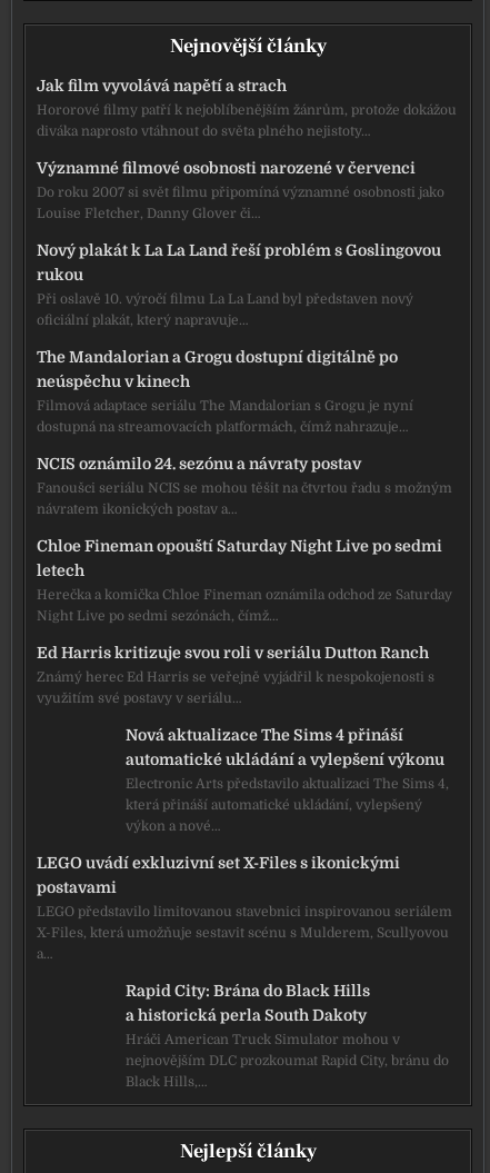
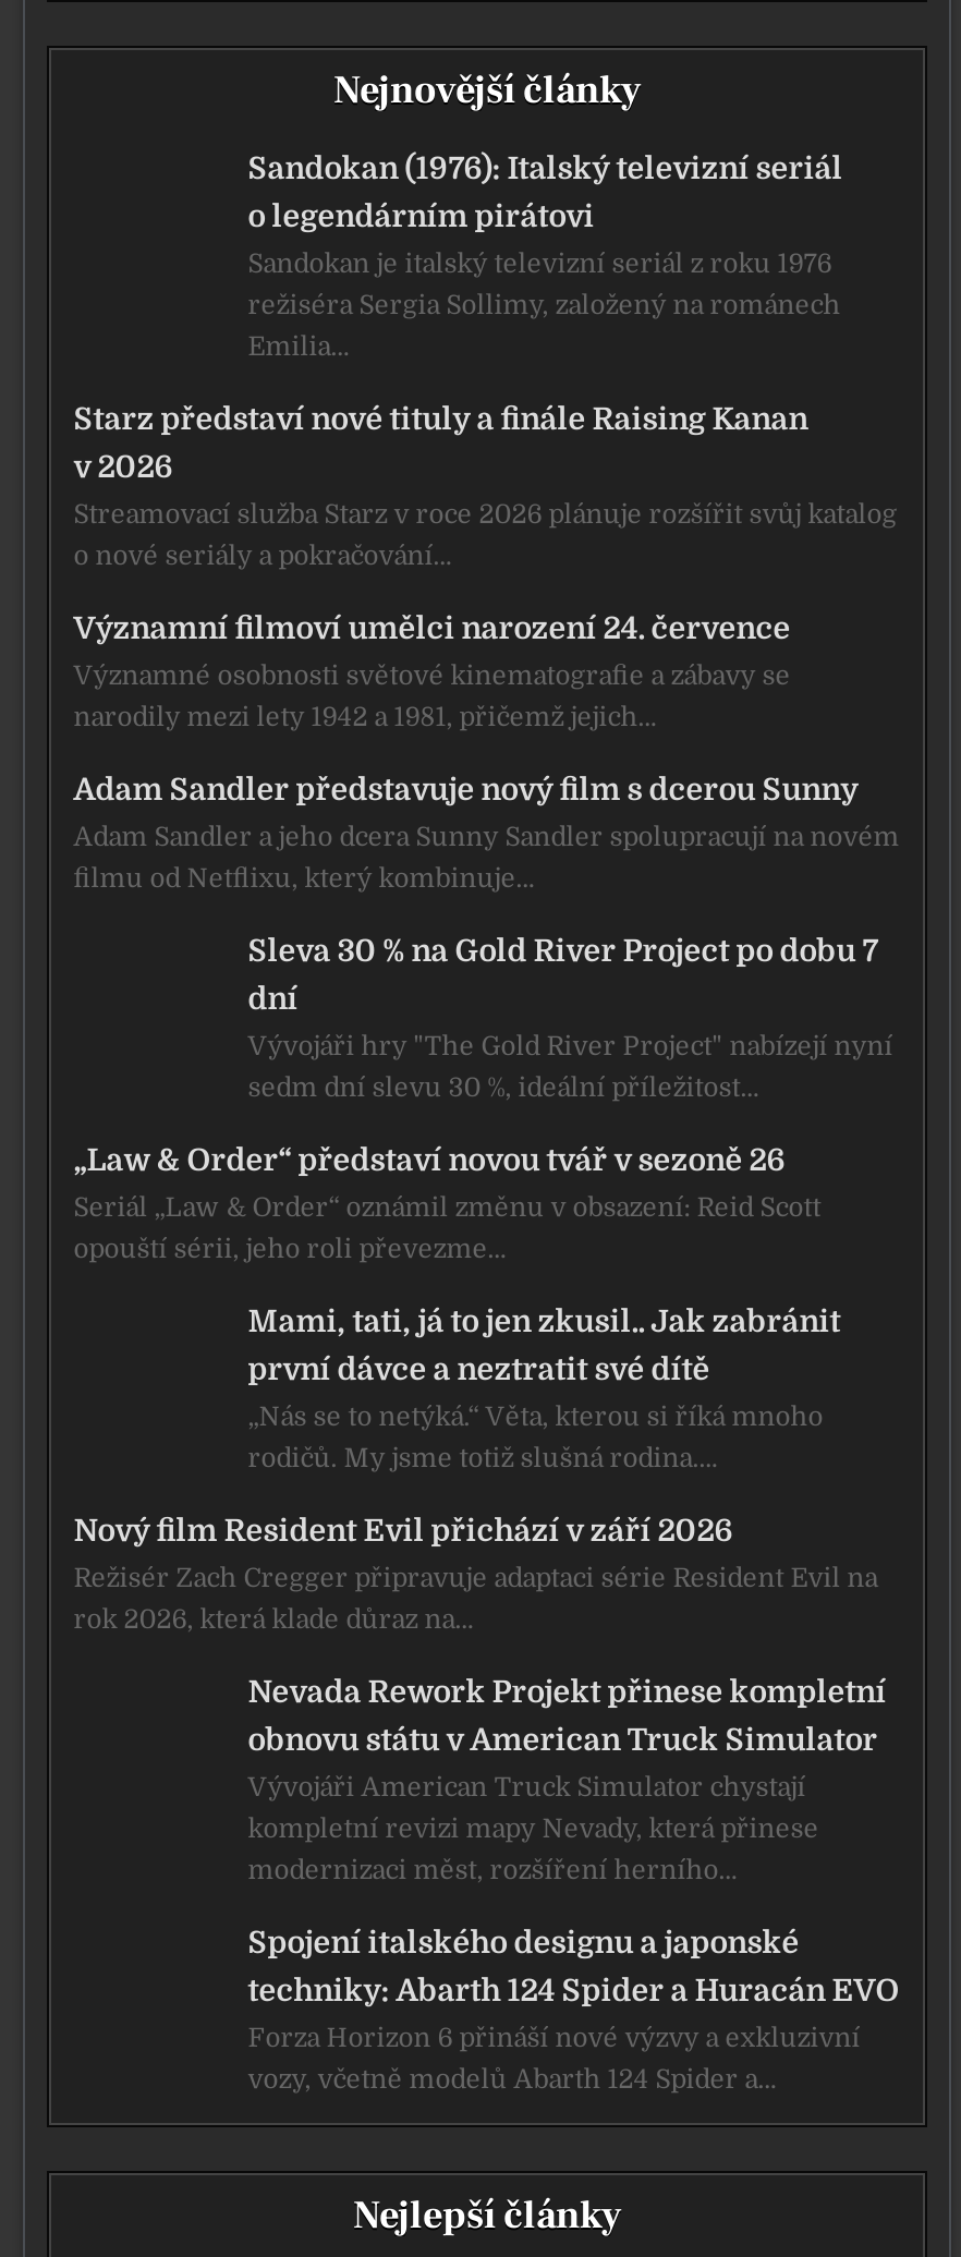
[37,77,457,139] Jak film vyvolává napětí a strach | Hororové filmy patří k nejoblíbenějším žánrům, protože dokážou | diváka naprosto vtáhnout do světa plného nejistoty… -> [248,151,843,362] Sandokan (1976): Italský televizní seriál | o legendárním pirátovi | Sandokan je italský televizní seriál z roku 1976 | režiséra Sergia Sollimy, založený na románech | Emilia…
[37,159,445,222] Významné filmové osobnosti narozené v červenci | Do roku 2007 si svět filmu připomíná významné osobnosti jako | Louise Fletcher, Danny Glover či… -> [73,402,897,572] Starz představí nové tituly a finále Raising Kanan | v 2026 | Streamovací služba Starz v roce 2026 plánuje rozšířit svůj katalog | o nové seriály a pokračování…
[37,242,441,328] Nový plakát k La La Land řeší problém s Goslingovou | rukou | Při oslavě 10. výročí filmu La La Land byl představen nový | oficiální plakát, který napravuje… -> [73,611,790,733] Významní filmoví umělci narození 24. července | Významné osobnosti světové kinematografie a zábavy se | narodily mezi lety 1942 a 1981, přičemž jejich…
[37,348,414,435] The Mandalorian a Grogu dostupní digitálně po | neúspěchu v kinech | Filmová adaptace seriálu The Mandalorian s Grogu je nyní | dostupná na streamovacích platformách, čímž nahrazuje… -> [73,772,899,894] Adam Sandler představuje nový film s dcerou Sunny | Adam Sandler a jeho dcera Sunny Sandler spolupracují na novém | filmu od Netflixu, který kombinuje…
[37,455,452,517] NCIS oznámilo 24. sezónu a návraty postav | Fanoušci seriálu NCIS se mohou těšit na čtvrtou řadu s možným | návratem ikonických postav a… -> [248,934,893,1104] Sleva 30 % na Gold River Project po dobu 7 | dní | Vývojáři hry "The Gold River Project" nabízejí nyní | sedm dní slevu 30 %, ideální příležitost…
[37,537,452,624] Chloe Fineman opouští Saturday Night Live po sedmi | letech | Herečka a komička Chloe Fineman oznámila odchod ze Saturday | Night Live po sedmi sezónách, čímž… -> [73,1143,821,1265] „Law & Order“ představí novou tvář v sezoně 26 | Seriál „Law & Order“ oznámil změnu v obsazení: Reid Scott | opouští sérii, jeho roli převezme…
[37,644,435,706] Ed Harris kritizuje svou roli v seriálu Dutton Ranch | Známý herec Ed Harris se veřejně vyjádřil k nespokojenosti s | využitím své postavy v seriálu… -> [248,1304,840,1474] Mami, tati, já to jen zkusil.. Jak zabránit | první dávce a neztratit své dítě | „Nás se to netýká.“ Věta, kterou si říká mnoho | rodičů. My jsme totiž slušná rodina.…
[126,726,449,834] Nová aktualizace The Sims 4 přináší | automatické ukládání a vylepšení výkonu | Electronic Arts představilo aktualizaci The Sims 4, | která přináší automatické ukládání, vylepšený | výkon a nové… -> [73,1513,878,1635] Nový film Resident Evil přichází v září 2026 | Režisér Zach Cregger připravuje adaptaci série Resident Evil na | rok 2026, která klade důraz na…
[37,854,452,962] LEGO uvádí exkluzivní set X-Files s ikonickými | postavami | LEGO představilo limitovanou stavebnici inspirovanou seriálem | X-Files, která umožňuje sestavit scénu s Mulderem, Scullyovou | a… -> [248,1675,886,1886] Nevada Rework Projekt přinese kompletní | obnovu státu v American Truck Simulator | Vývojáři American Truck Simulator chystají | kompletní revizi mapy Nevady, která přinese | modernizaci měst, rozšíření herního…
[126,982,449,1090] Rapid City: Brána do Black Hills | a historická perla South Dakoty | Hráči American Truck Simulator mohou v | nejnovějším DLC prozkoumat Rapid City, bránu do | Black Hills,… -> [248,1925,899,2095] Spojení italského designu a japonské | techniky: Abarth 124 Spider a Huracán EVO | Forza Horizon 6 přináší nové výzvy a exkluzivní | vozy, včetně modelů Abarth 124 Spider a…

